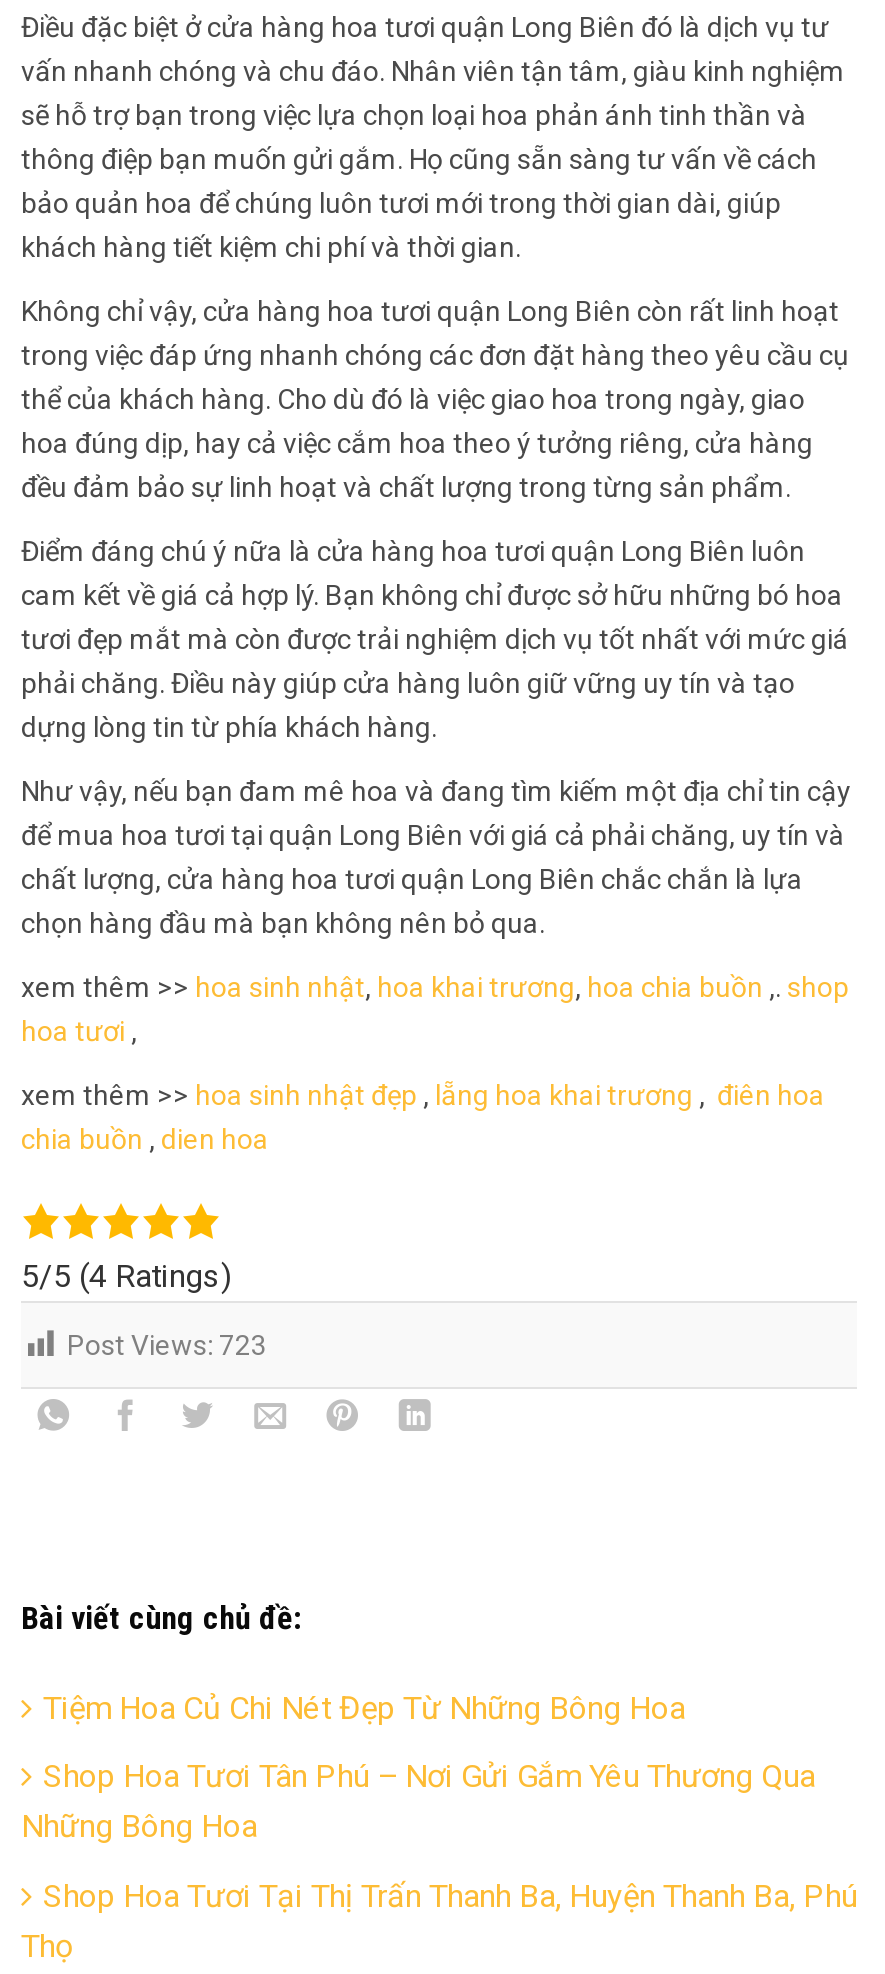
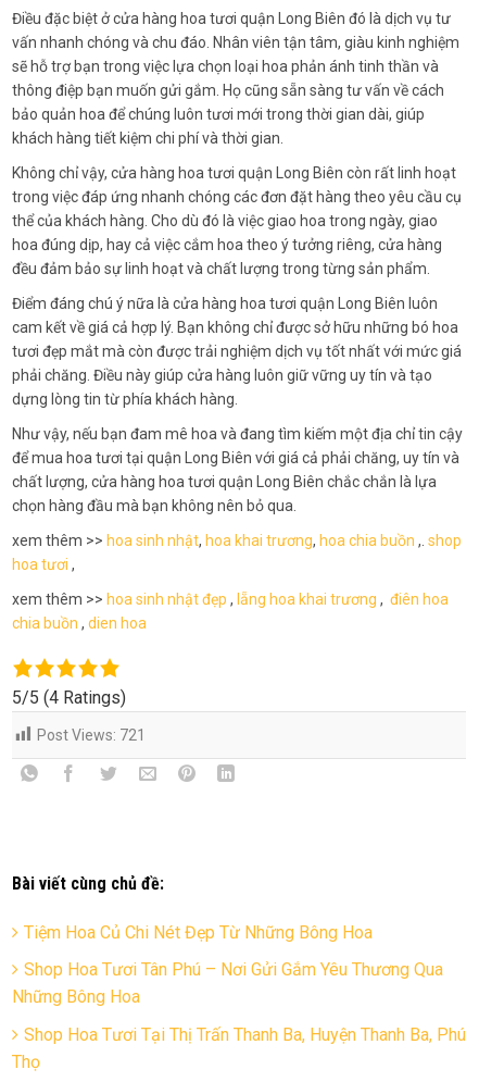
[67,1329,267,1361] Post Views: 723 -> [37,727,146,744] Post Views: 721

